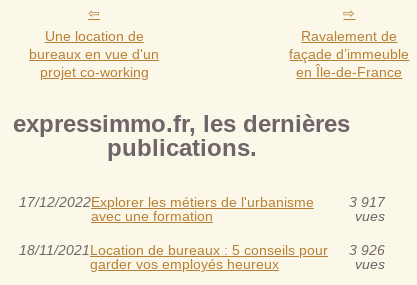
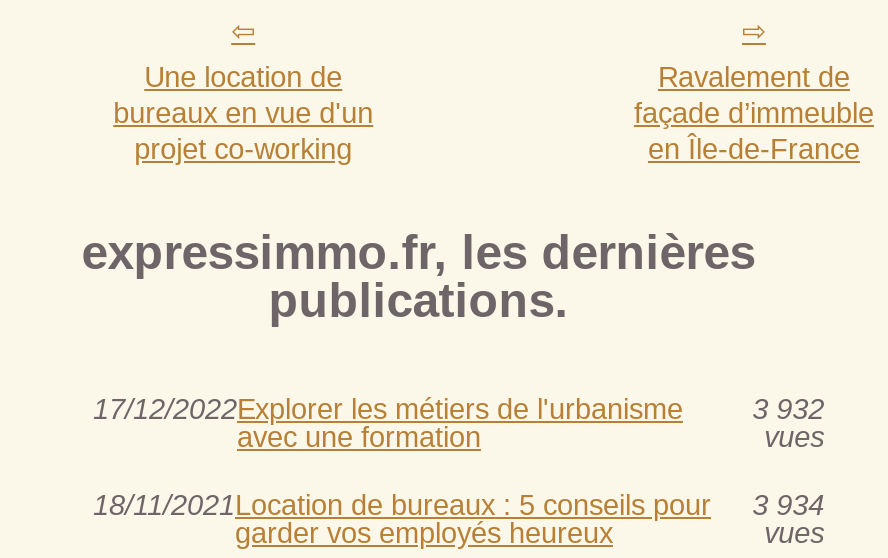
[349,194,385,210] 3 917 -> [752,393,824,425] 3 932
[19,242,385,258] 18/11/2021 Location de bureaux : 5 conseils pour 3 926 -> [93,489,824,521] 18/11/2021 Location de bureaux : 5 conseils pour 3 934

